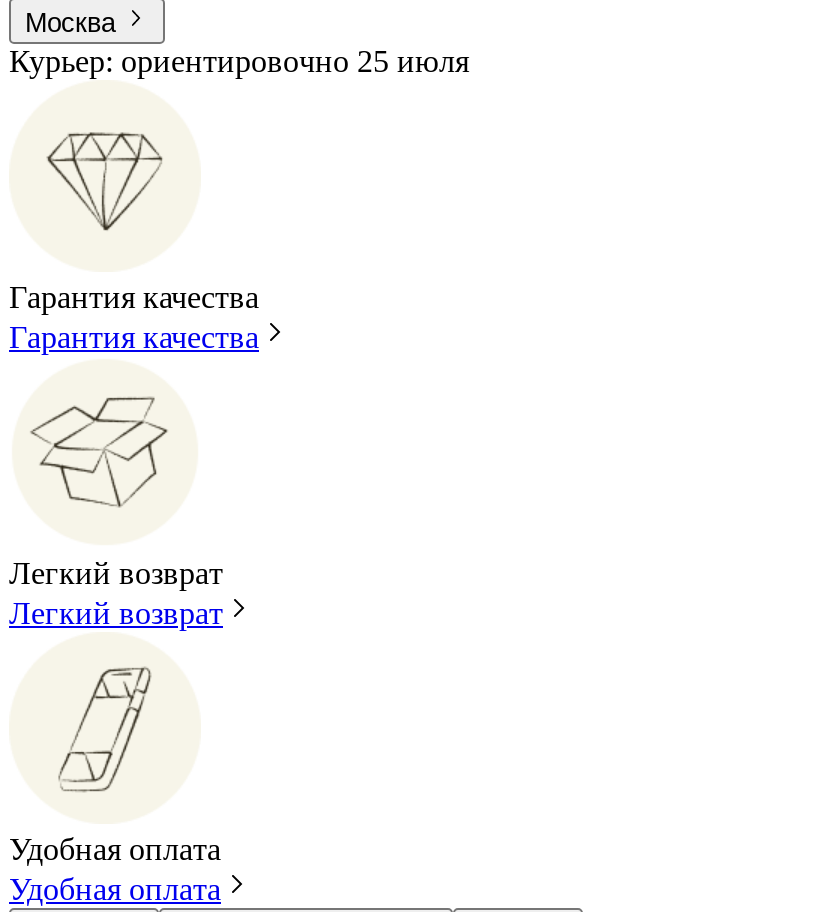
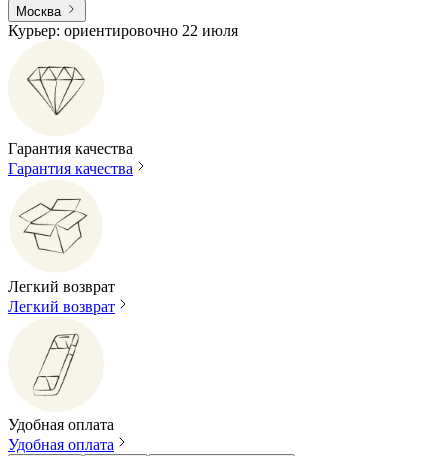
[9,44,469,78] Курьер: ориентировочно 25 июля -> [8,22,238,39] Курьер: ориентировочно 22 июля

